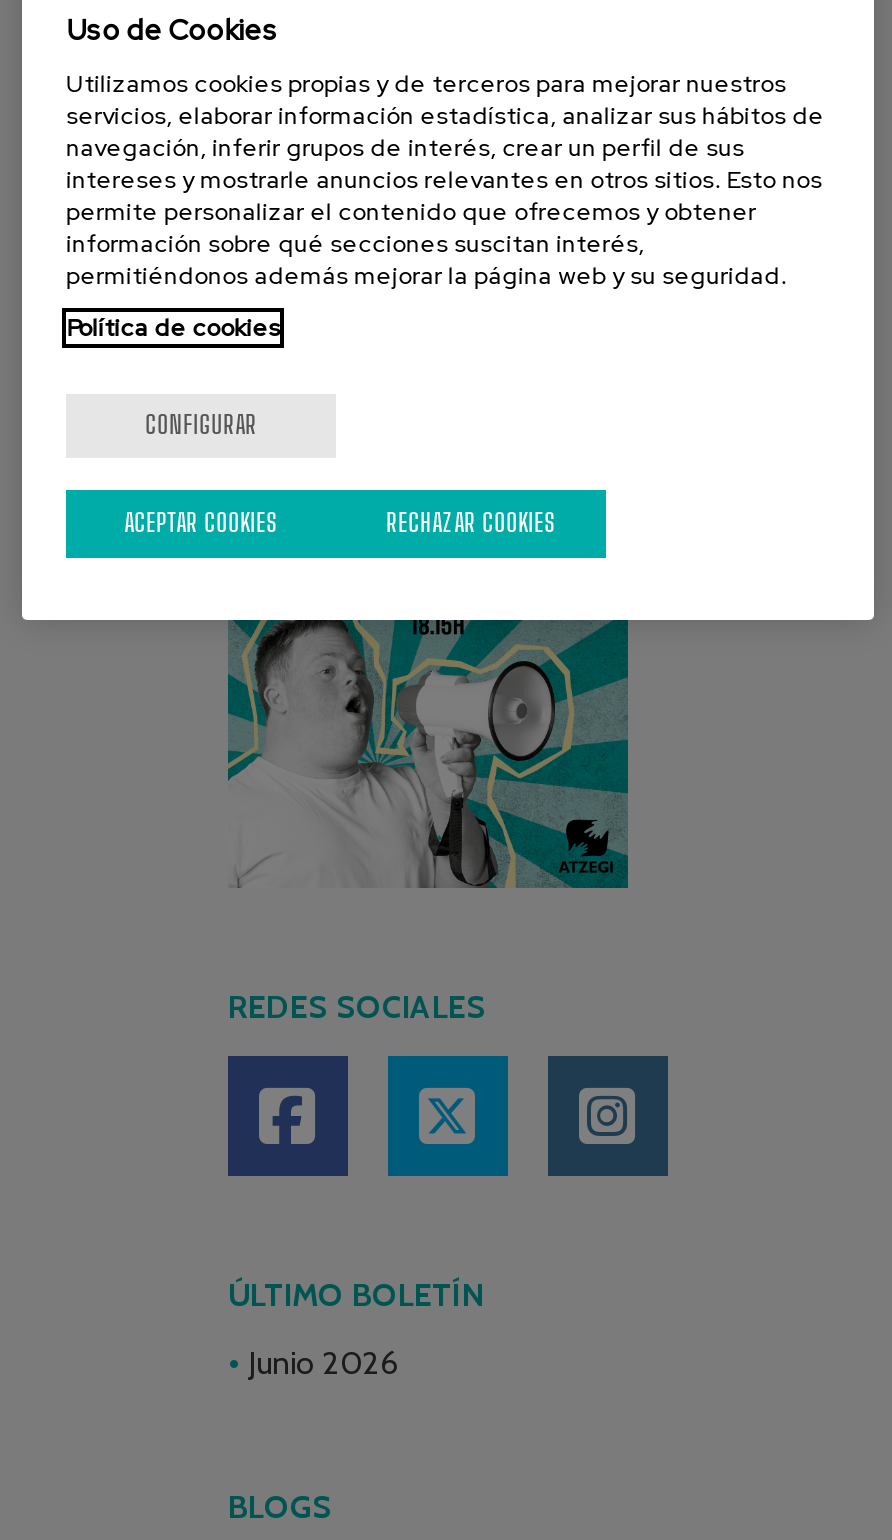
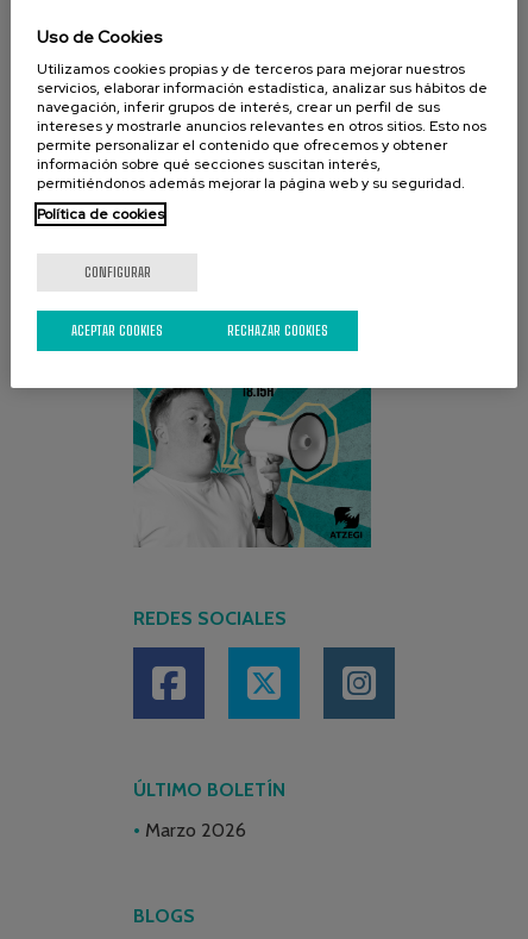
[248,1344,398,1382] Junio 2026 -> [145,819,246,841] Marzo 2026

